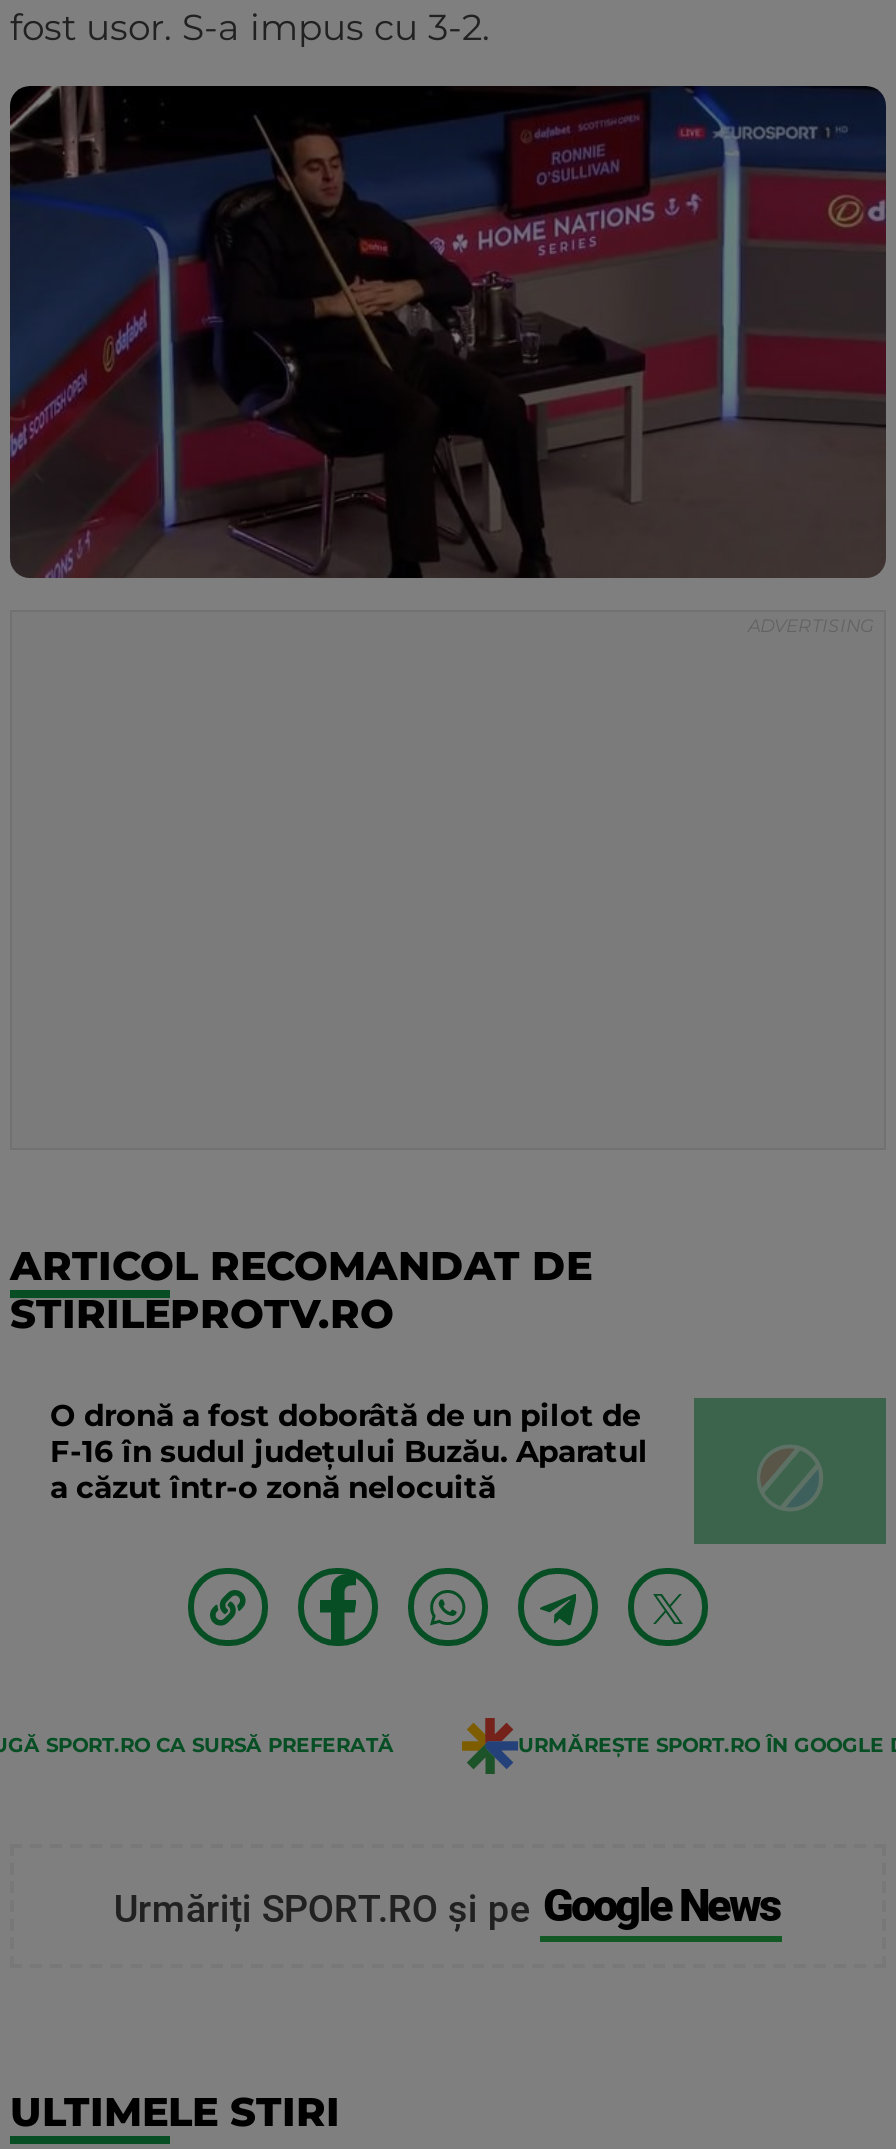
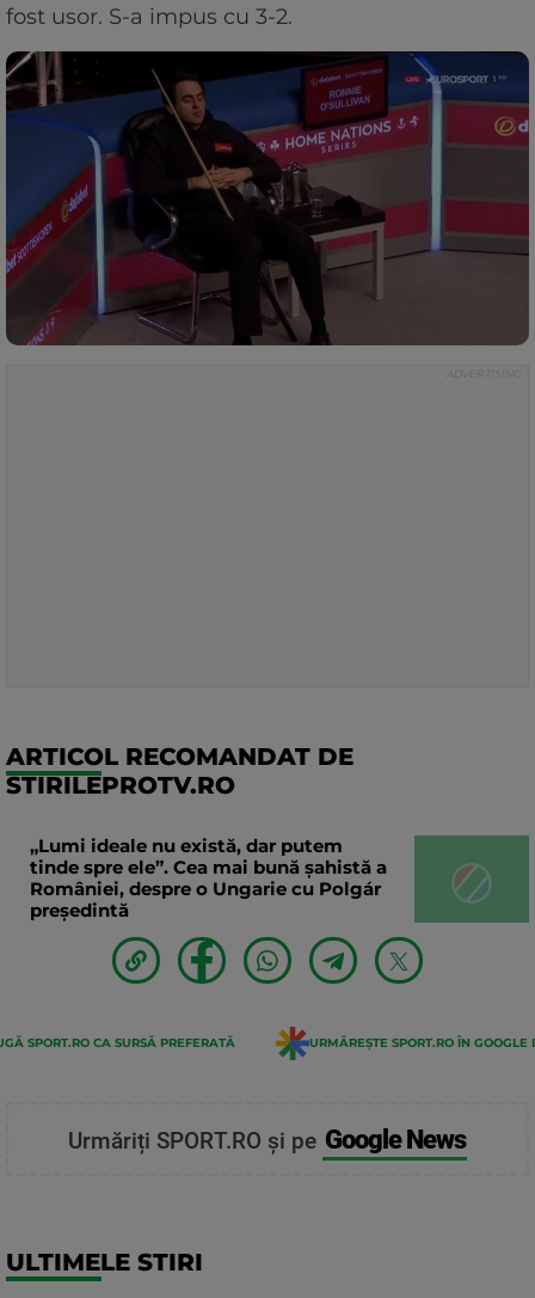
[50,1397,648,1507] O dronă a fost doborâtă de un pilot de | F-16 în sudul județului Buzău. Aparatul | a căzut într-o zonă nelocuită -> [30,835,387,922] „Lumi ideale nu există, dar putem | tinde spre ele”. Cea mai bună șahistă a | României, despre o Ungarie cu Polgár | președintă

